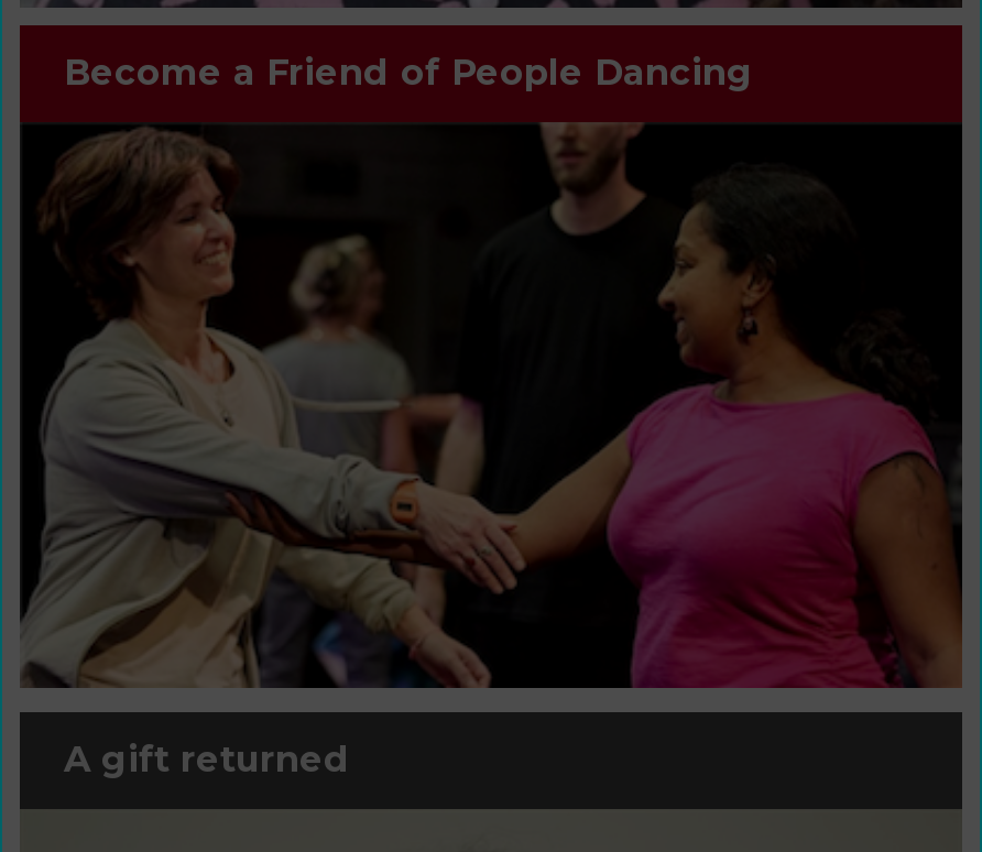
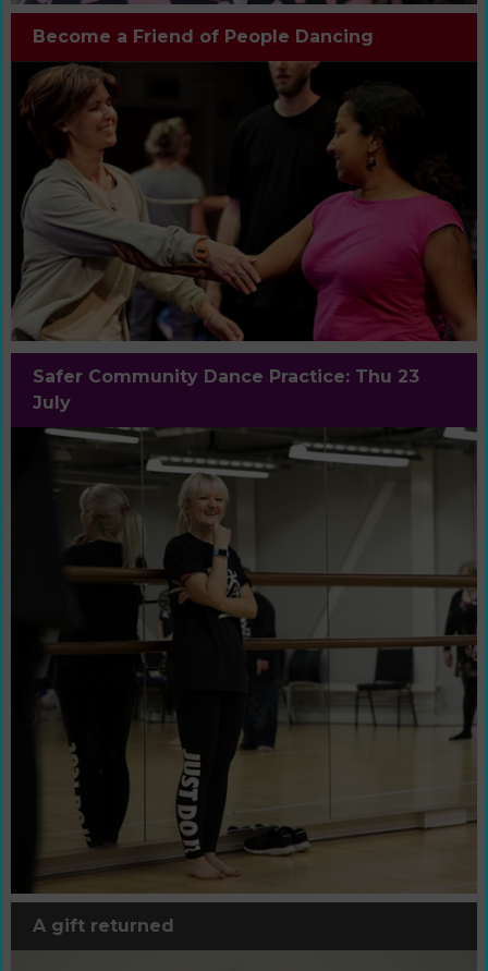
none -> [11,352,477,895] [image] | Safer Community Dance Practice: Thu 23 | July

